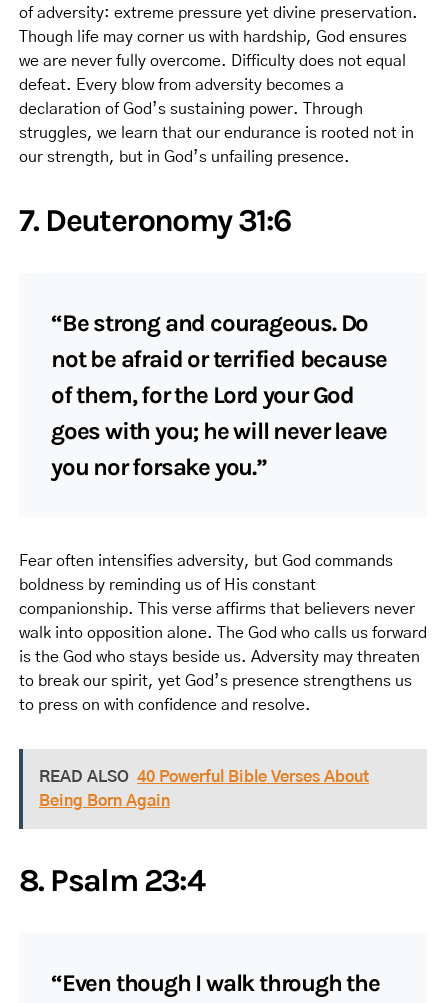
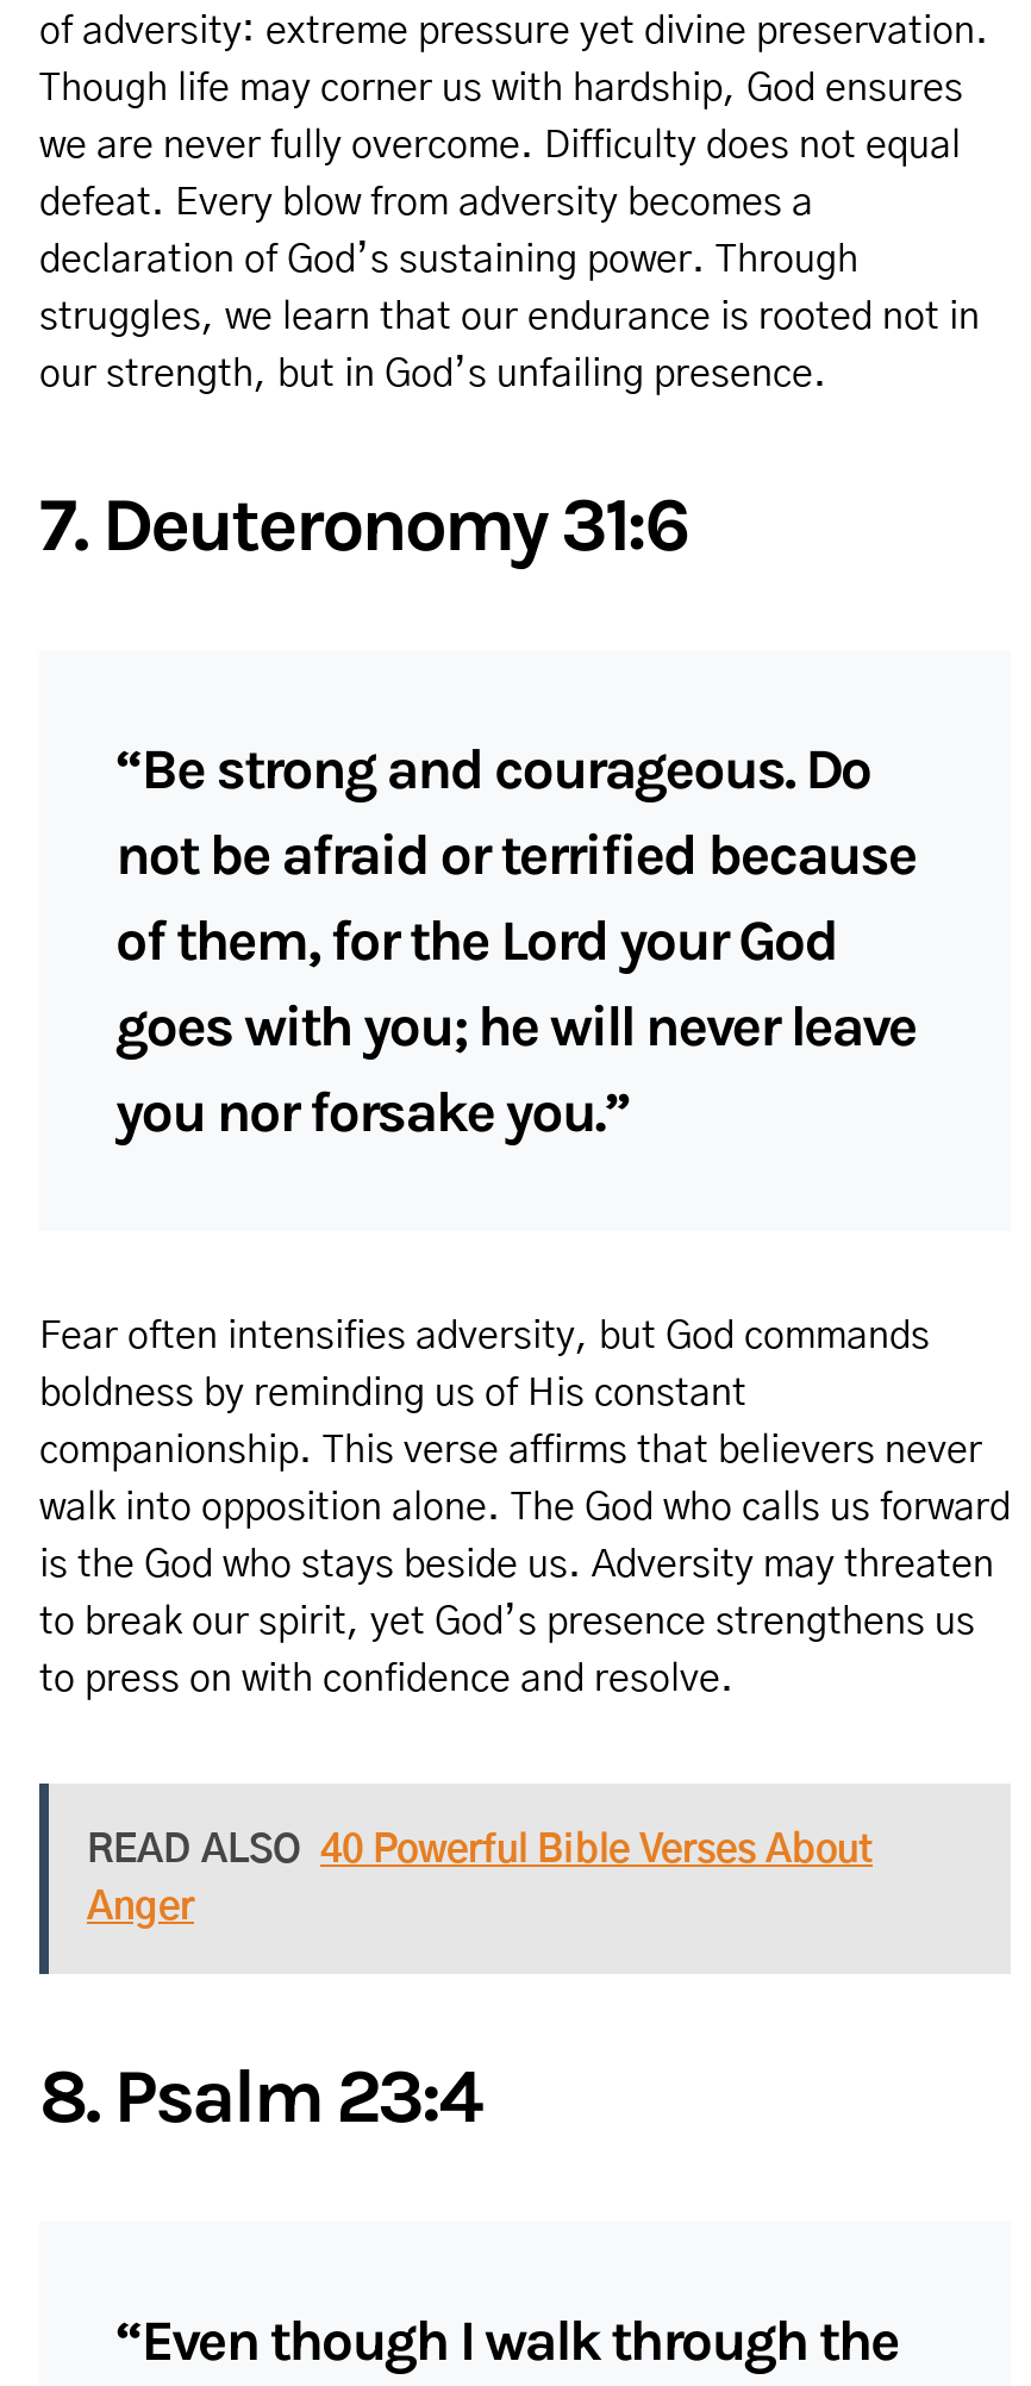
[39,793,170,809] Being Born Again -> [87,1888,194,1926] Anger

